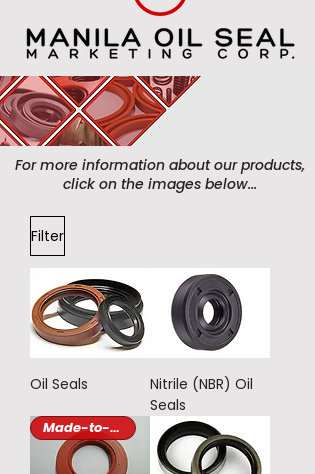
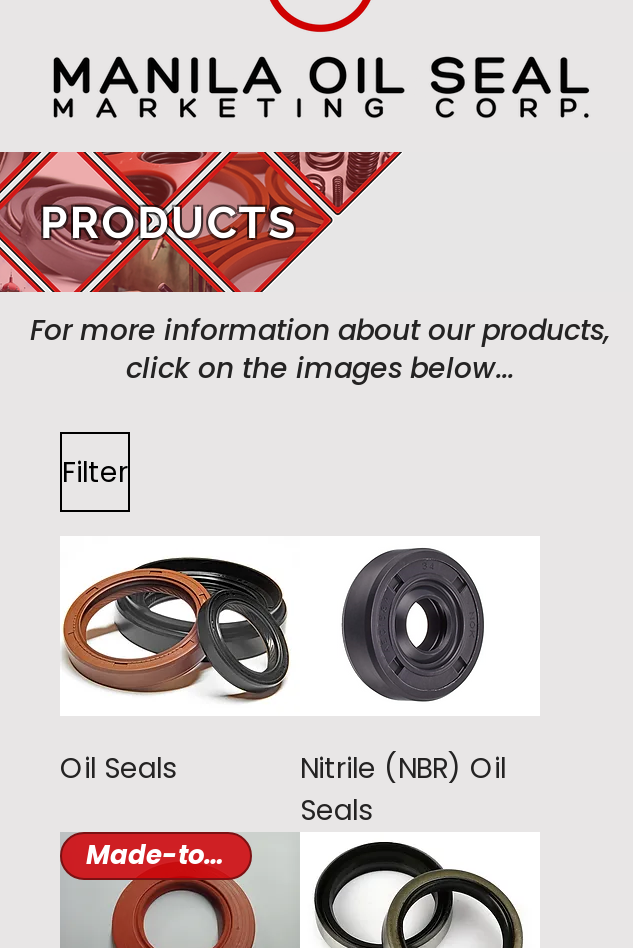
none -> [40,196,296,248] PRODUCTS

